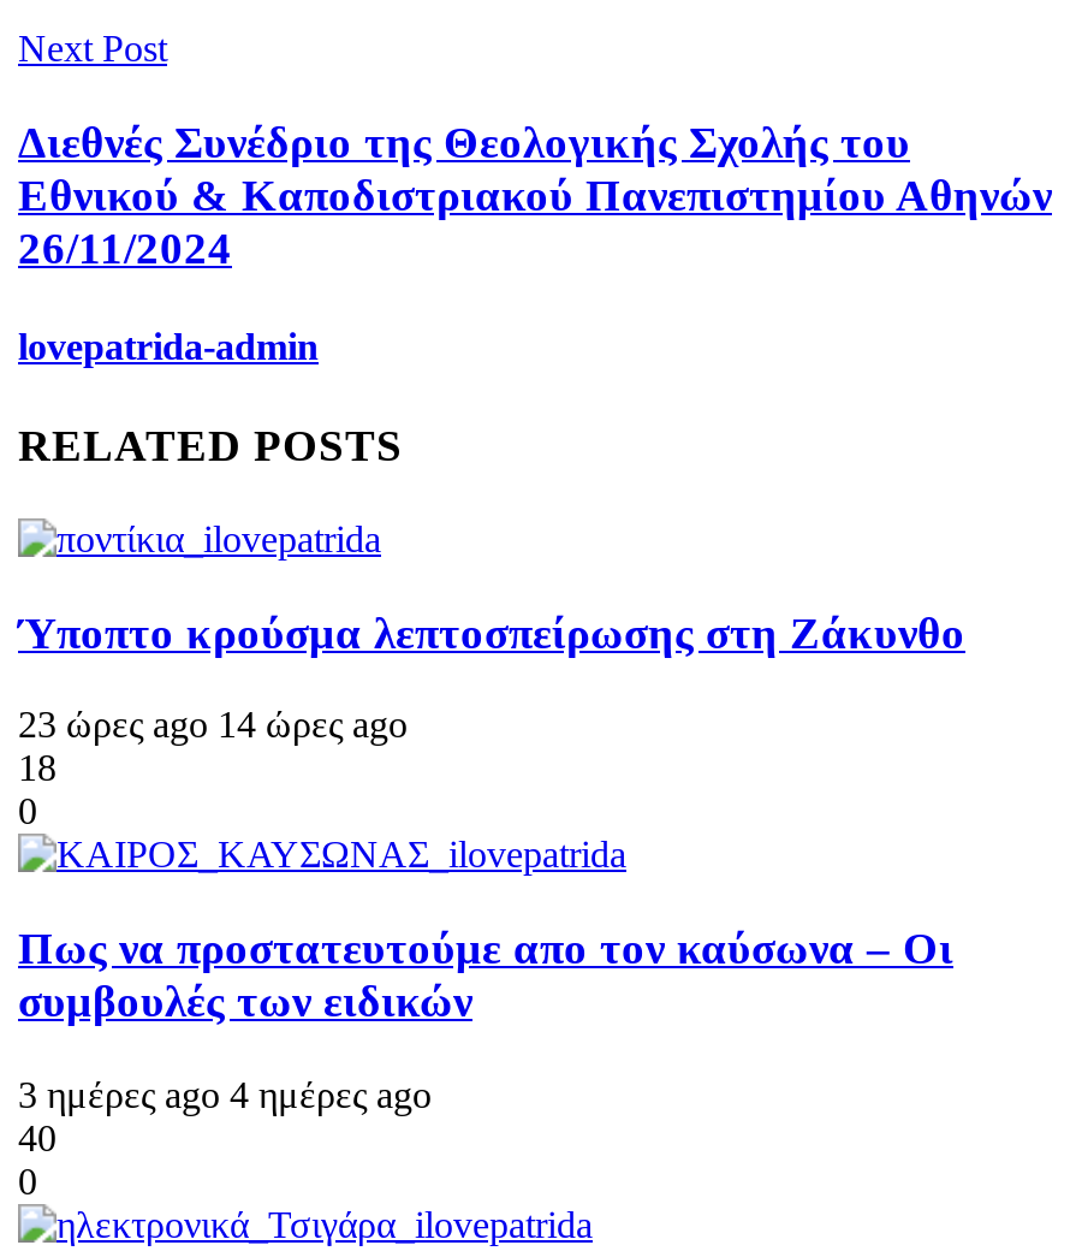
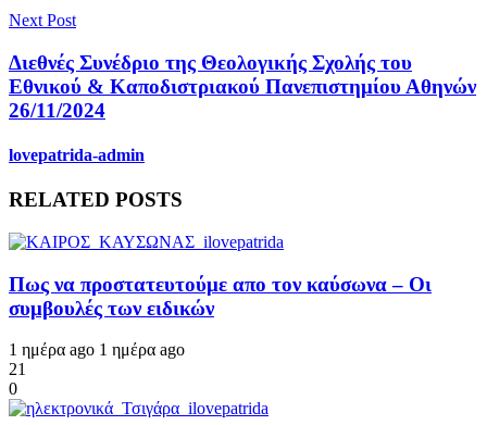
[18,606,965,832] Ύποπτο κρούσμα λεπτοσπείρωσης στη Ζάκυνθο | 23 ώρες ago 14 ώρες ago | 18 | 0 -> none
[18,1073,432,1114] 3 ημέρες ago 4 ημέρες ago -> [9,340,185,359] 1 ημέρα ago 1 ημέρα ago
[18,1117,57,1158] 40 -> [9,360,26,378] 21

